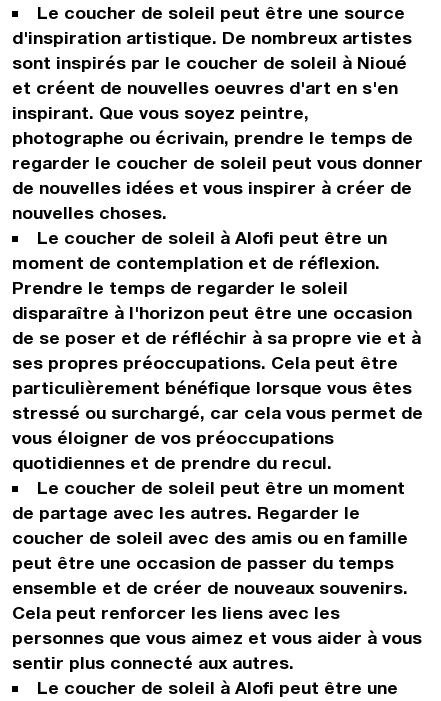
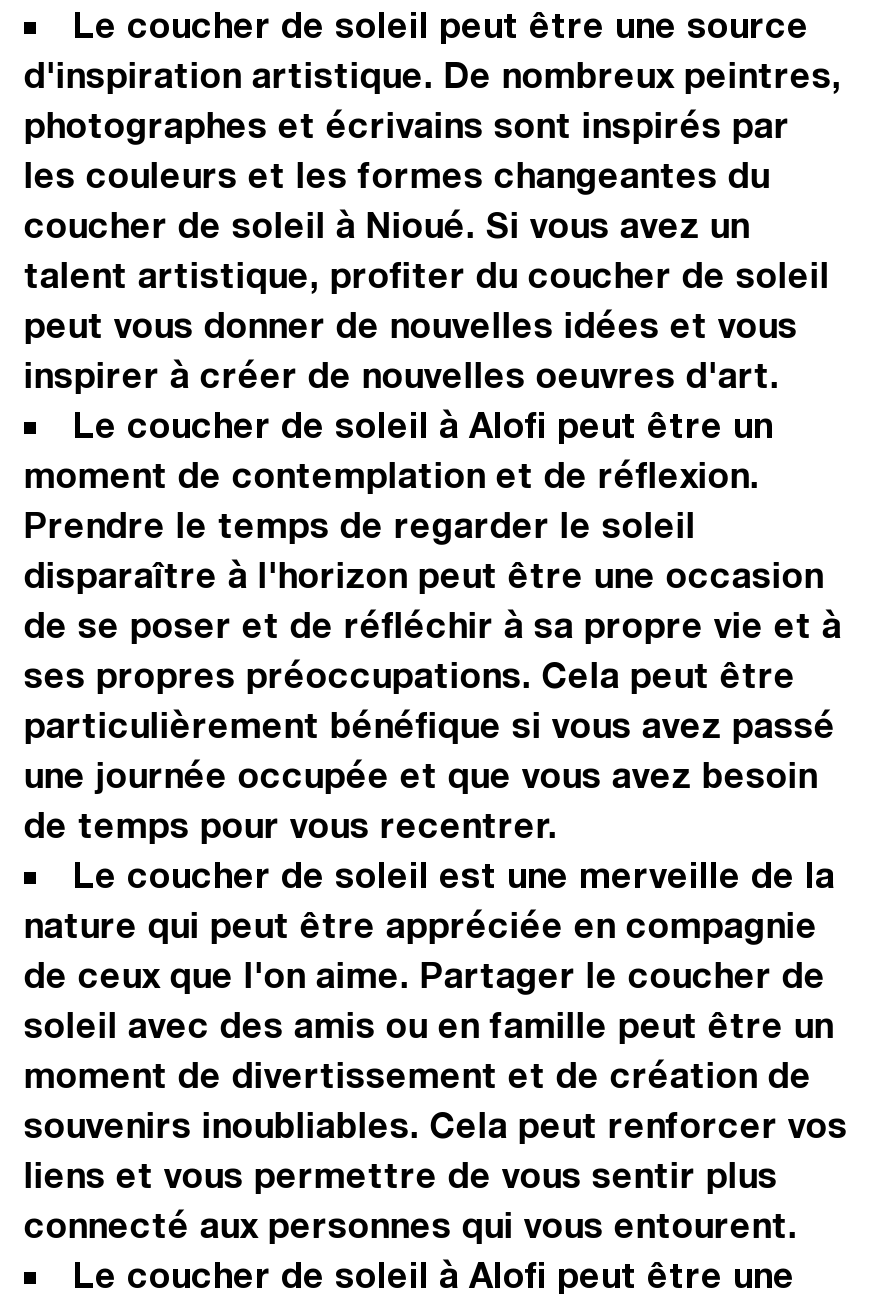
[12,27,423,223] d'inspiration artistique. De nombreux artistes | sont inspirés par le coucher de soleil à Nioué | et créent de nouvelles oeuvres d'art en s'en | inspirant. Que vous soyez peintre, | photographe ou écrivain, prendre le temps de | regarder le coucher de soleil peut vous donner | de nouvelles idées et vous inspirer à créer de | nouvelles choses. -> [24,54,842,396] d'inspiration artistique. De nombreux peintres, | photographes et écrivains sont inspirés par | les couleurs et les formes changeantes du | coucher de soleil à Nioué. Si vous avez un | talent artistique, profiter du coucher de soleil | peut vous donner de nouvelles idées et vous | inspirer à créer de nouvelles oeuvres d'art.
[12,377,423,673] particulièrement bénéfique lorsque vous êtes | stressé ou surchargé, car cela vous permet de | vous éloigner de vos préoccupations | quotidiennes et de prendre du recul. | Le coucher de soleil peut être un moment | de partage avec les autres. Regarder le | coucher de soleil avec des amis ou en famille | peut être une occasion de passer du temps | ensemble et de créer de nouveaux souvenirs. | Cela peut renforcer les liens avec les | personnes que vous aimez et vous aider à vous | sentir plus connecté aux autres. -> [24,704,848,1246] particulièrement bénéfique si vous avez passé | une journée occupée et que vous avez besoin | de temps pour vous recentrer. | Le coucher de soleil est une merveille de la | nature qui peut être appréciée en compagnie | de ceux que l'on aime. Partager le coucher de | soleil avec des amis ou en famille peut être un | moment de divertissement et de création de | souvenirs inoubliables. Cela peut renforcer vos | liens et vous permettre de vous sentir plus | connecté aux personnes qui vous entourent.

